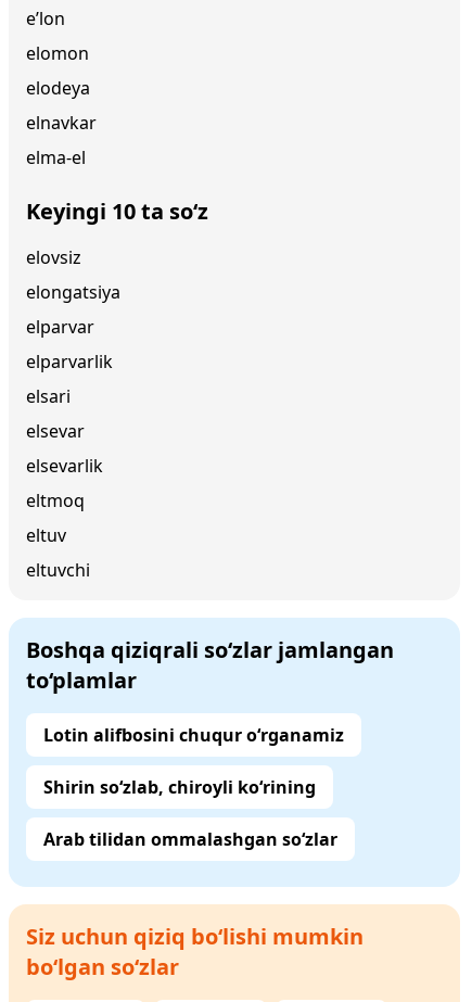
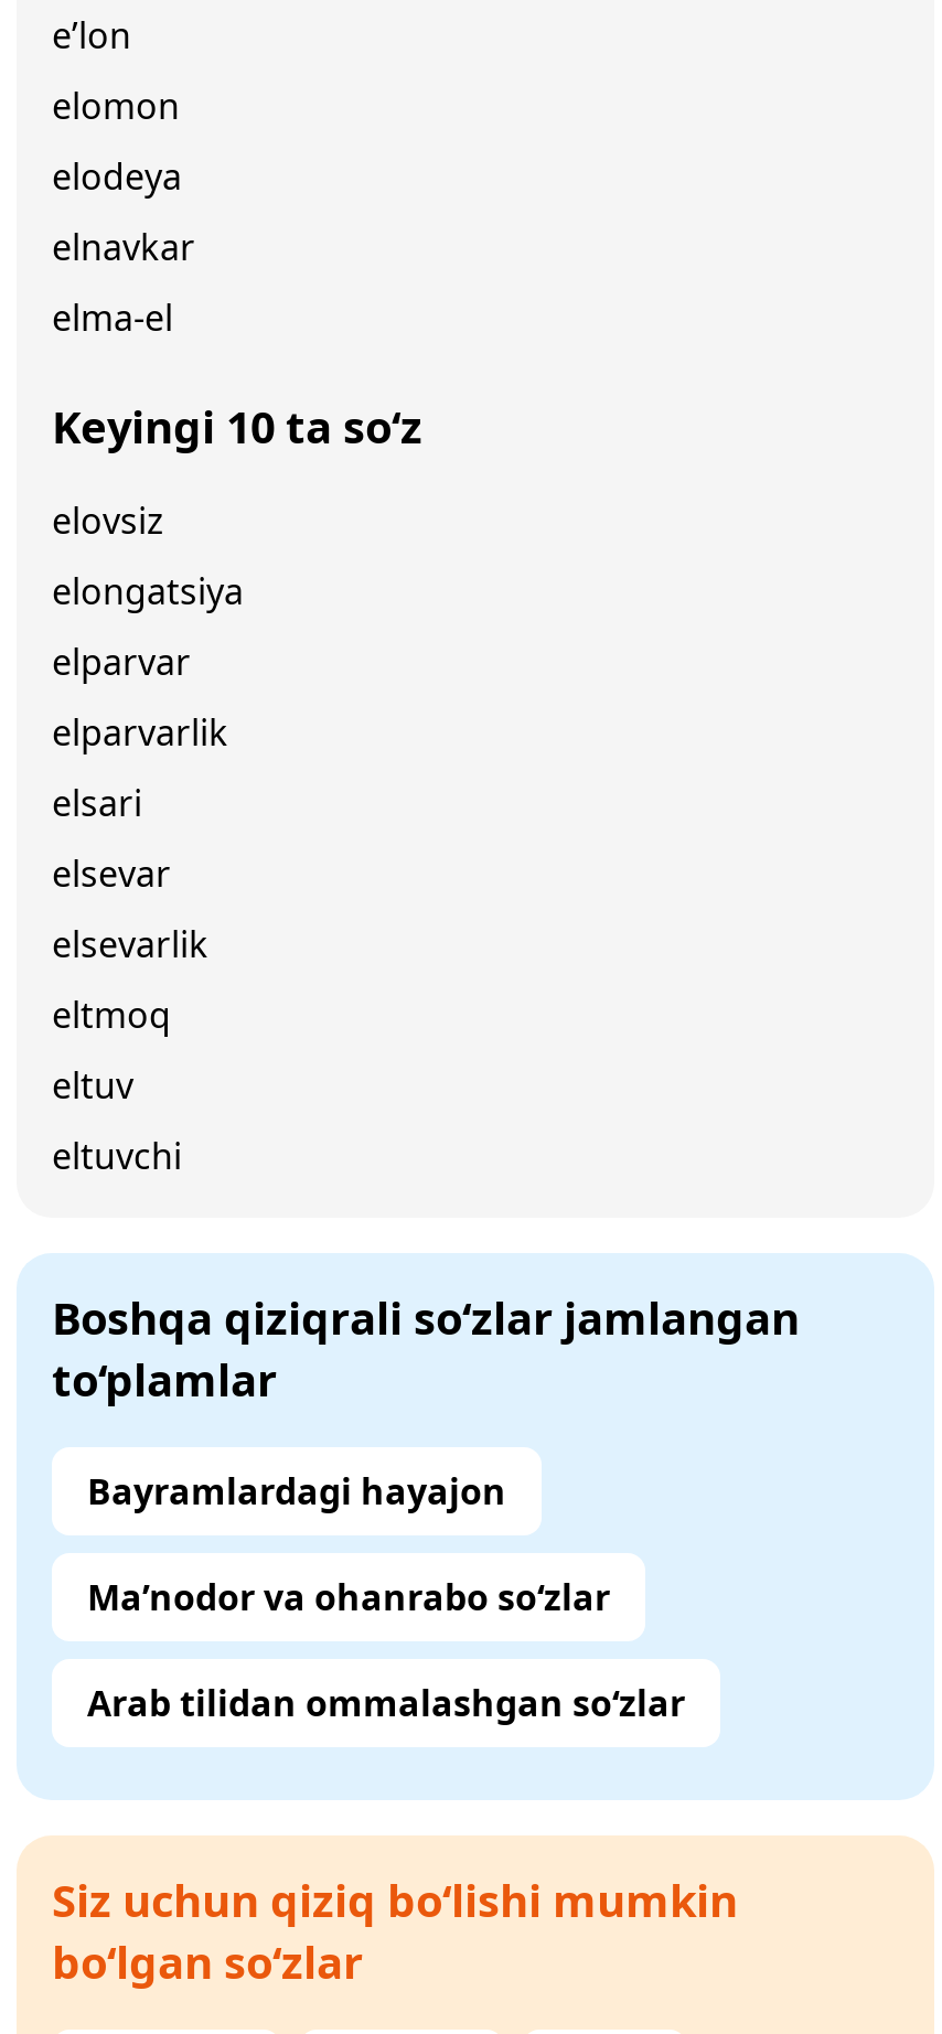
[43,723,344,747] Lotin alifbosini chuqur o‘rganamiz -> [87,1467,506,1516] Bayramlardagi hayajon
[43,775,316,799] Shirin so‘zlab, chiroyli ko‘rining -> [87,1573,610,1621] Ma’nodor va ohanrabo so‘zlar

